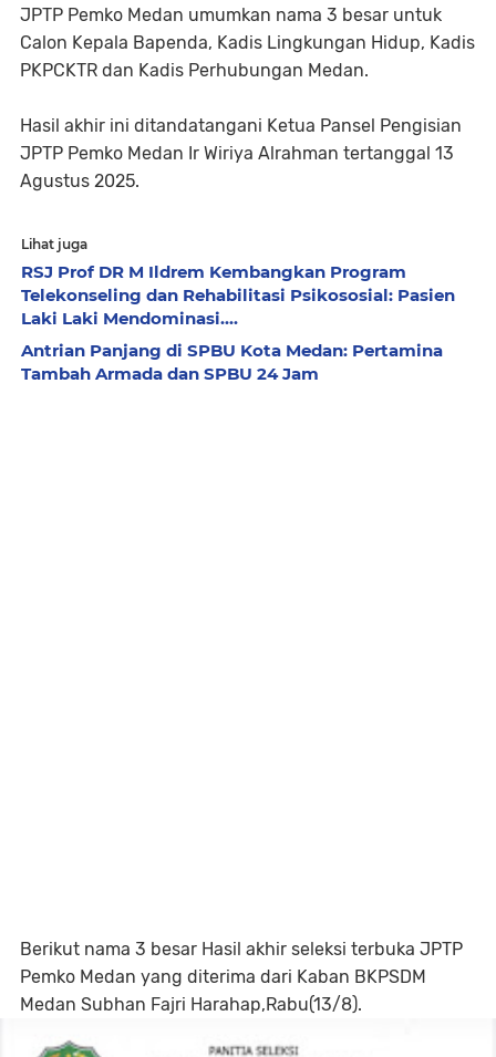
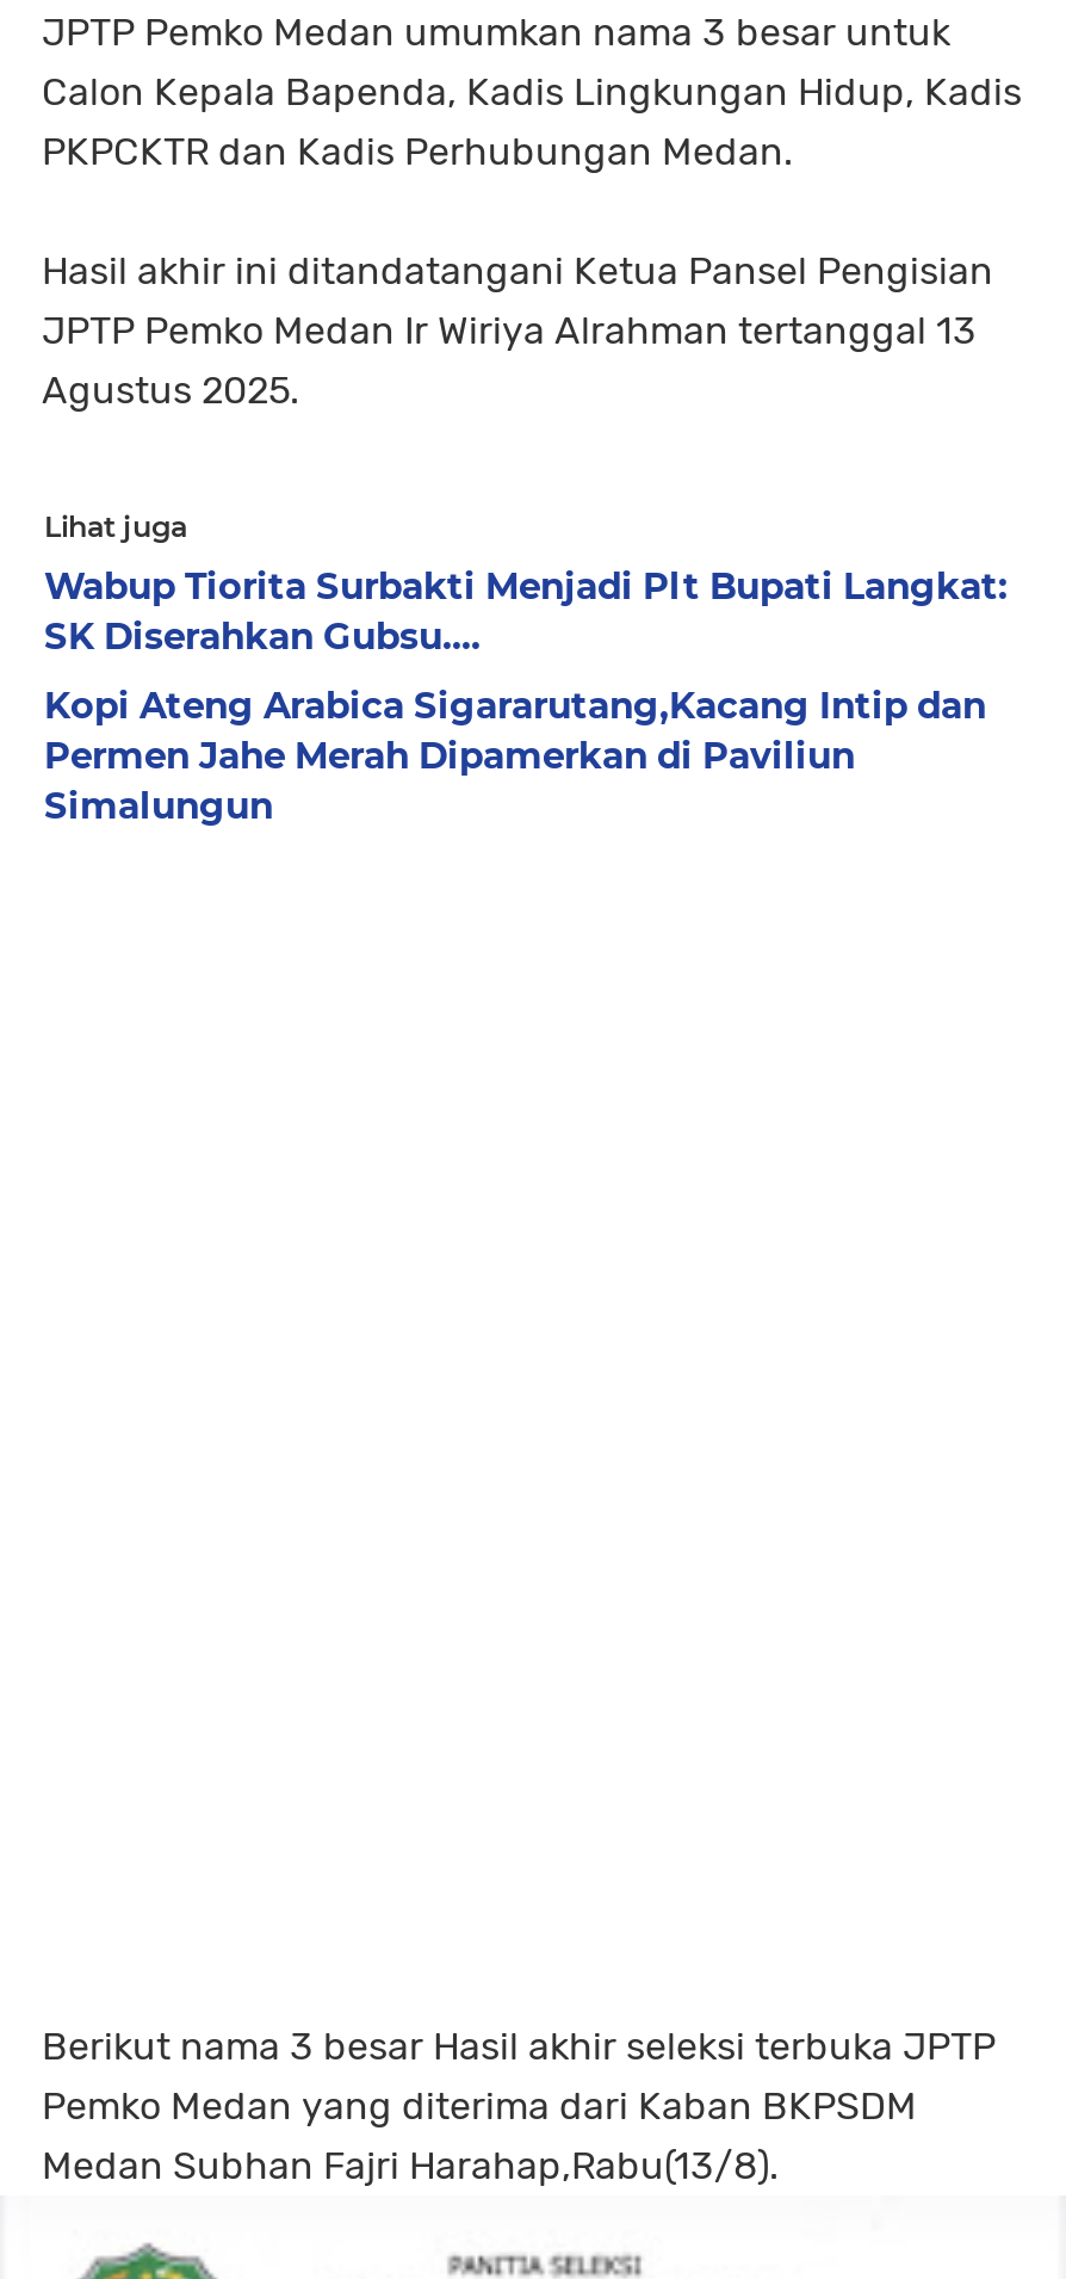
[21,261,455,329] RSJ Prof DR M Ildrem Kembangkan Program | Telekonseling dan Rehabilitasi Psikososial: Pasien | Laki Laki Mendominasi.... -> [44,563,1008,659] Wabup Tiorita Surbakti Menjadi Plt Bupati Langkat: | SK Diserahkan Gubsu....
[21,340,443,384] Antrian Panjang di SPBU Kota Medan: Pertamina | Tambah Armada dan SPBU 24 Jam -> [44,683,986,828] Kopi Ateng Arabica Sigararutang,Kacang Intip dan | Permen Jahe Merah Dipamerkan di Paviliun | Simalungun

